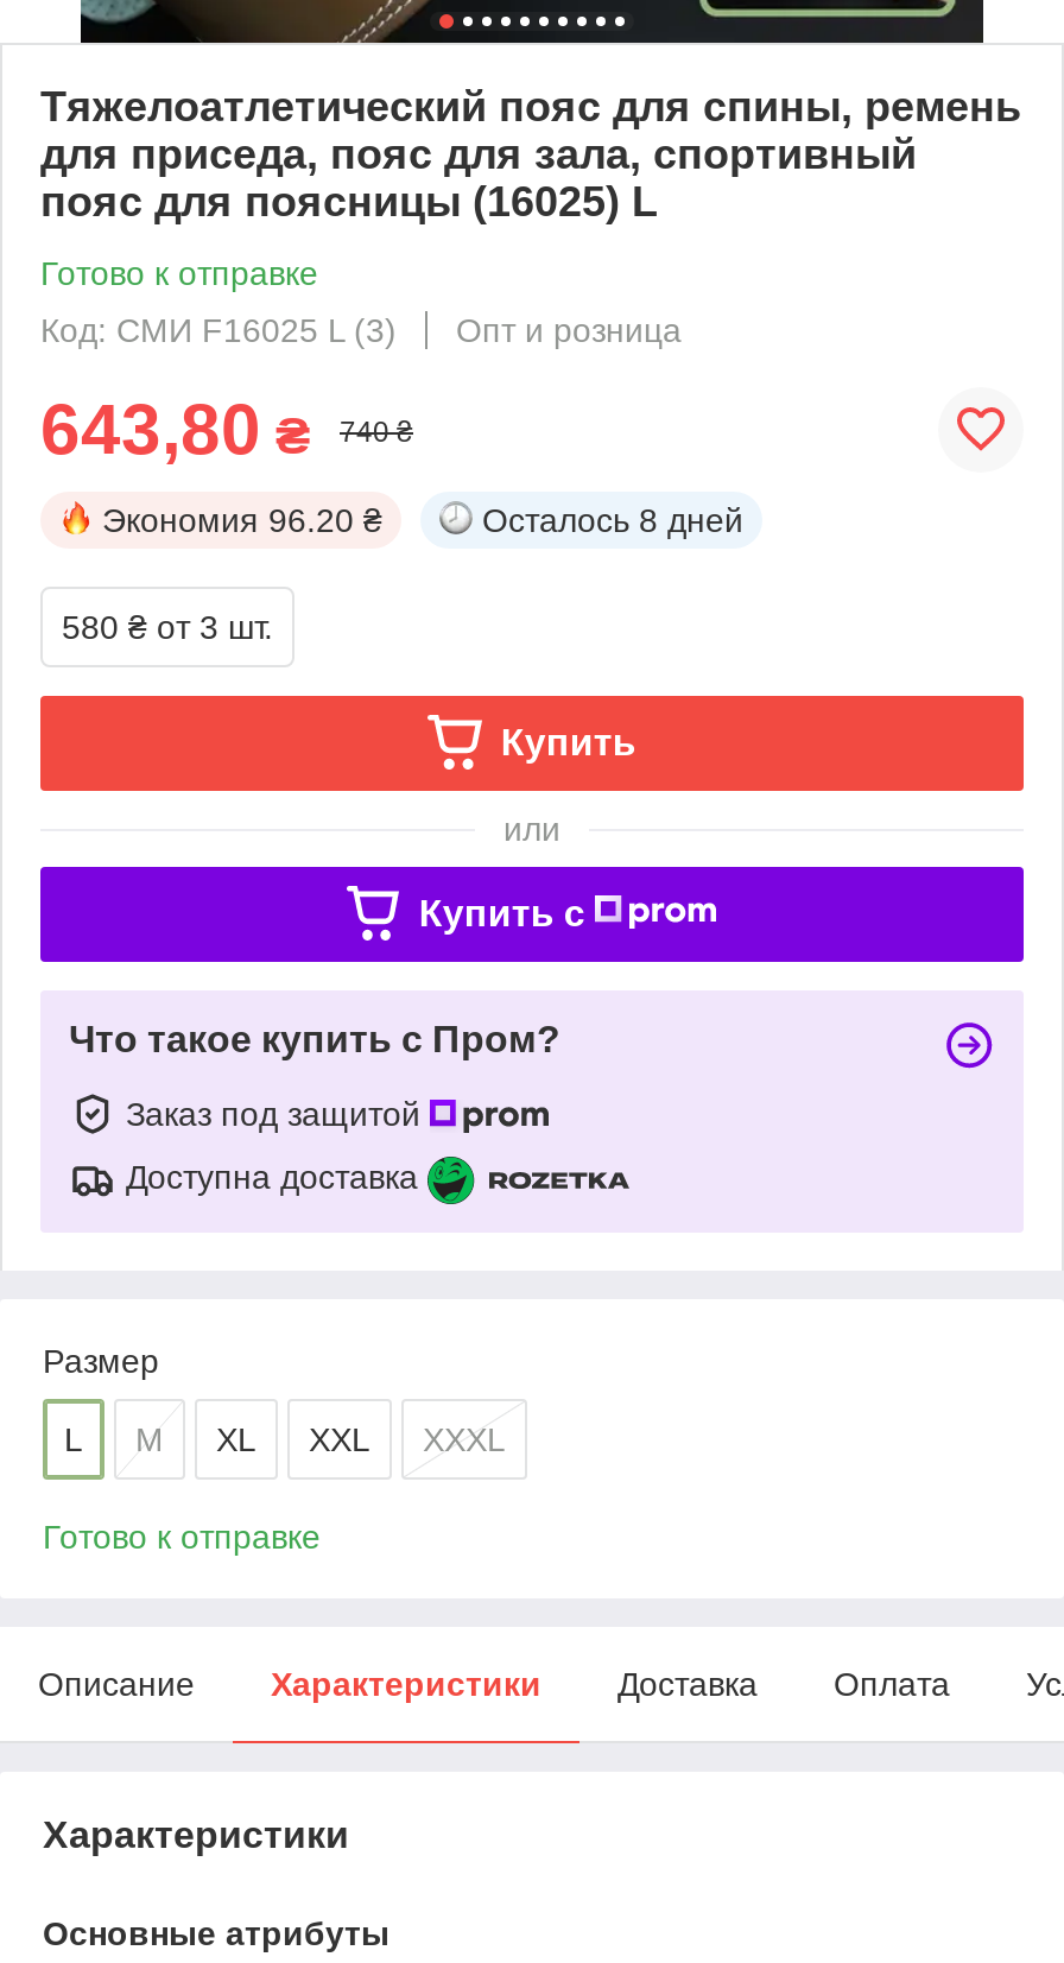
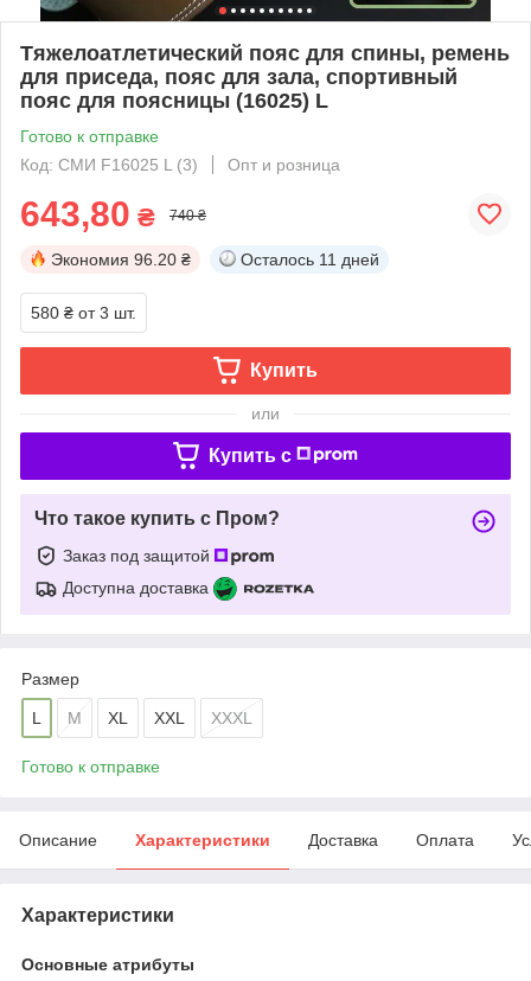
[482,501,743,539] Осталось 8 дней -> [241,250,379,269] Осталось 11 дней

